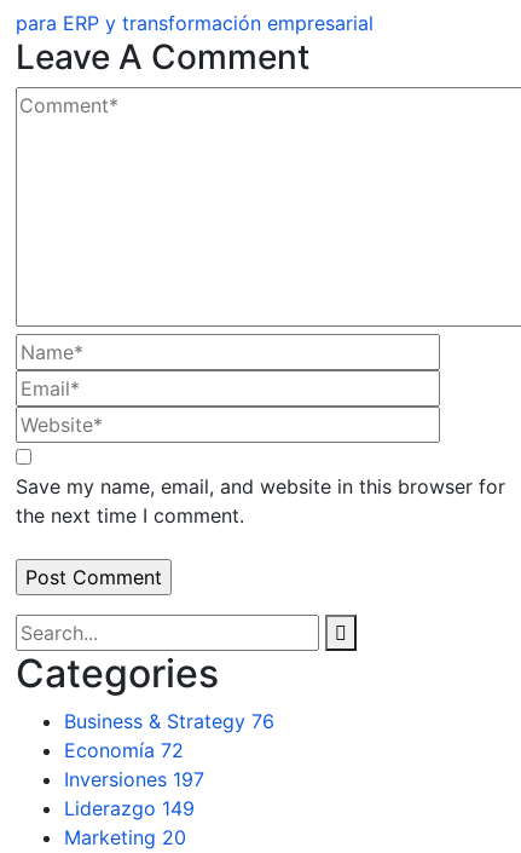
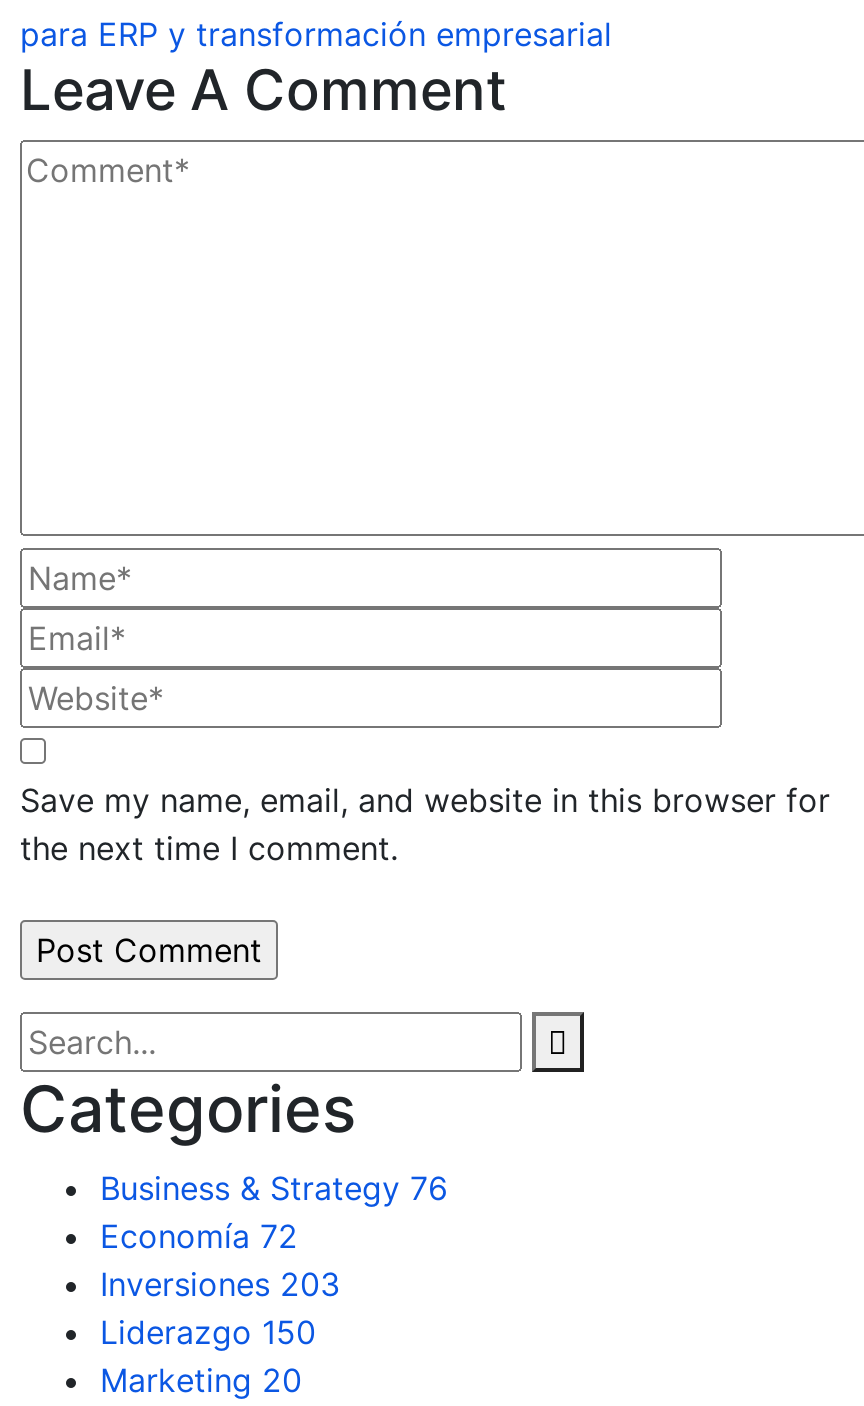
[64,767,204,791] Inversiones 197 -> [100,1263,340,1303] Inversiones 203
[64,796,195,820] Liderazgo 149 -> [100,1311,316,1351] Liderazgo 150

